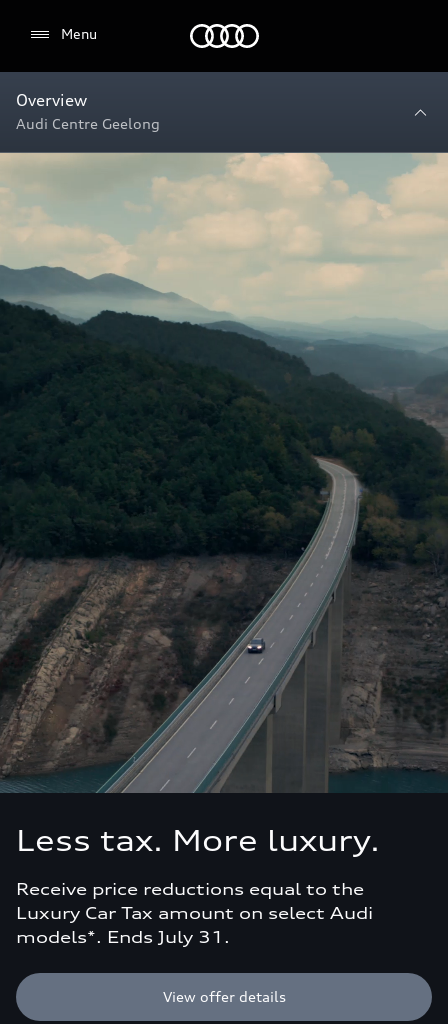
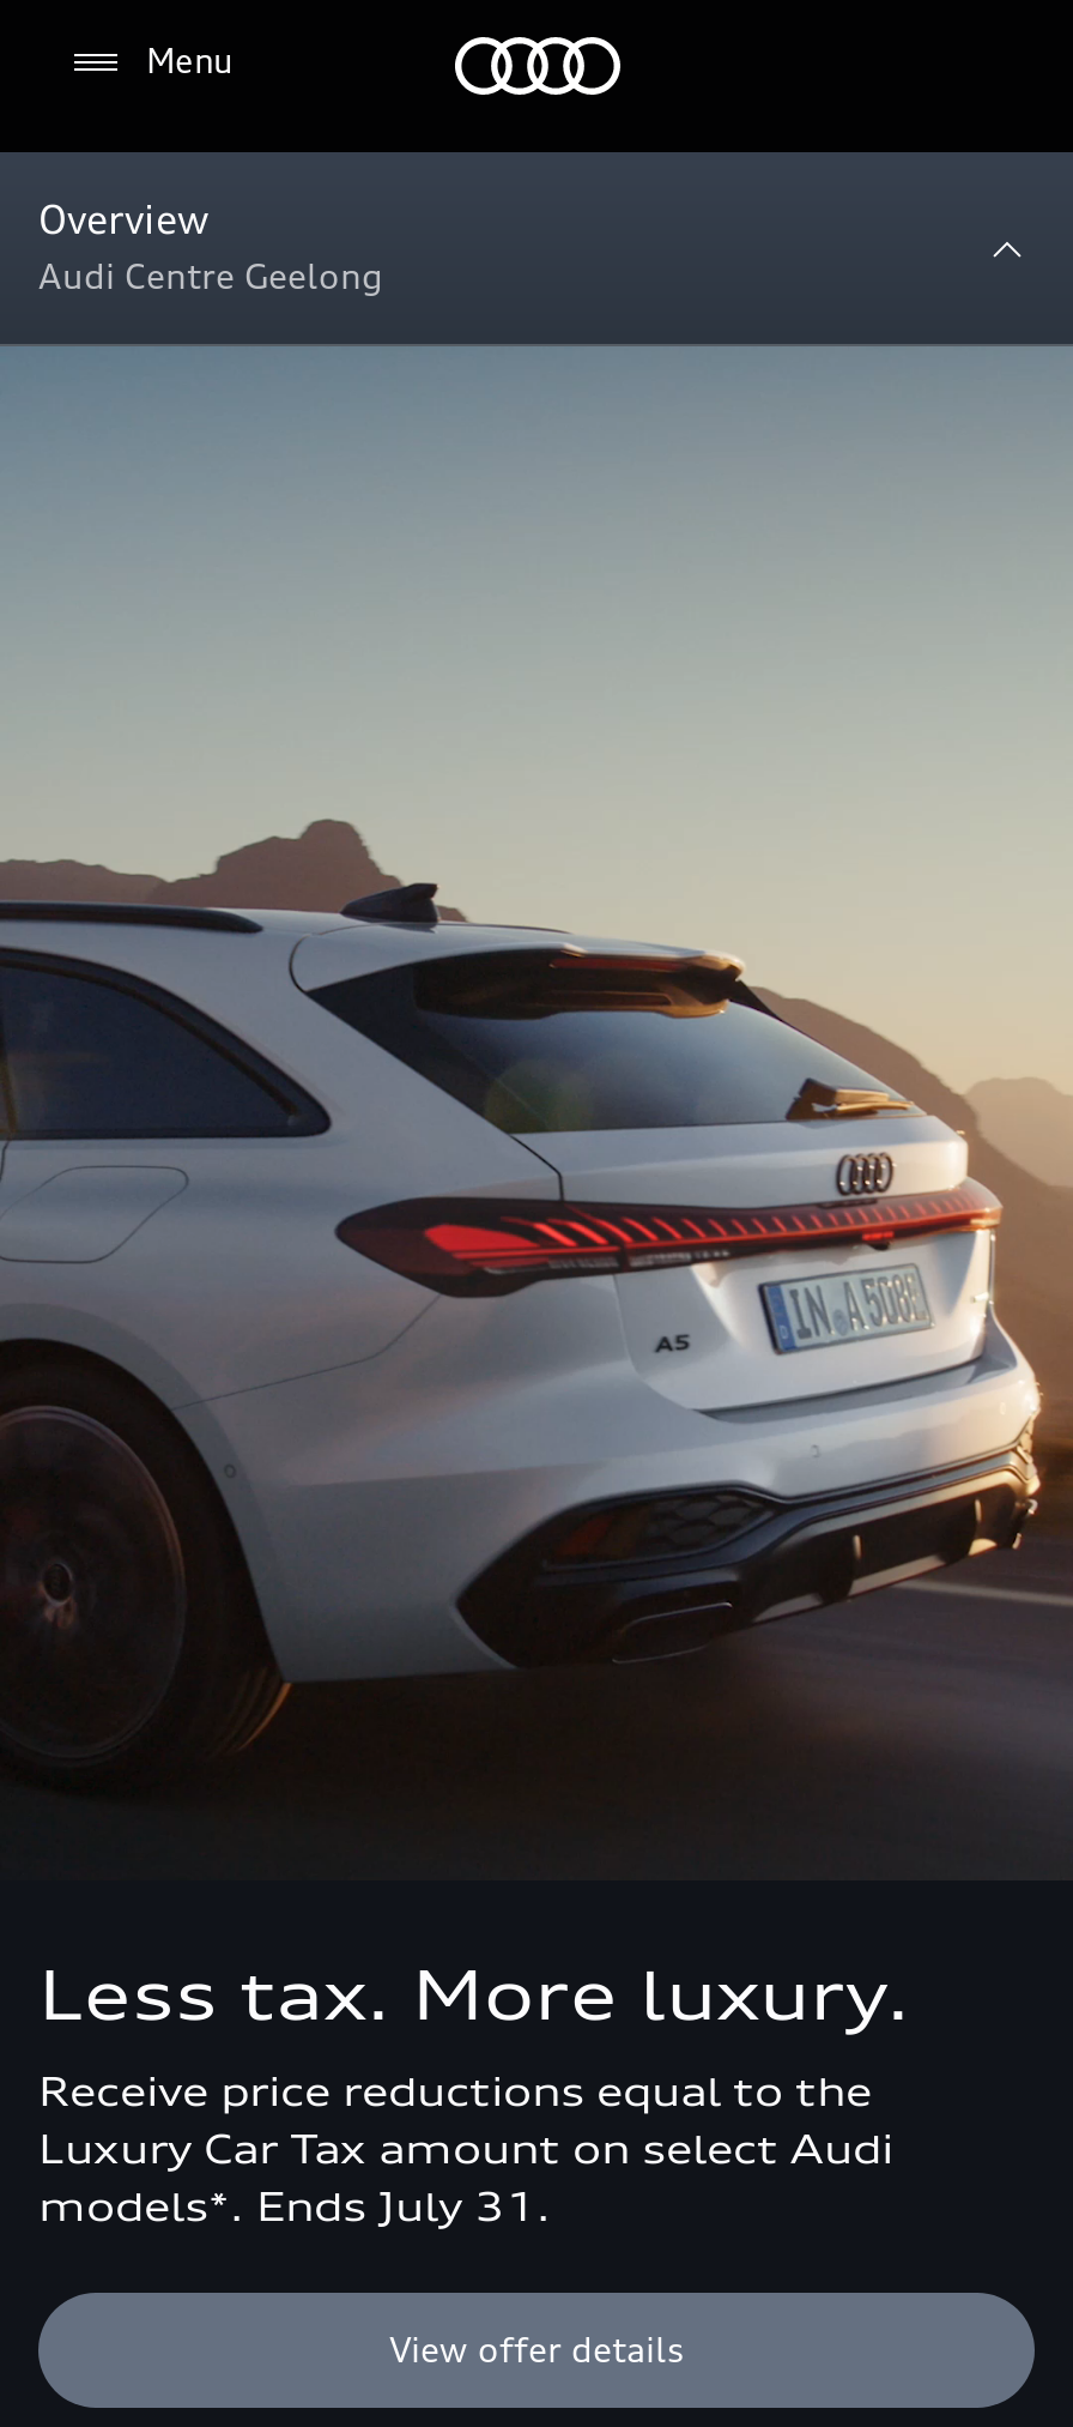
[3,153,445,794] [image] -> [7,349,1066,1878] [image]

